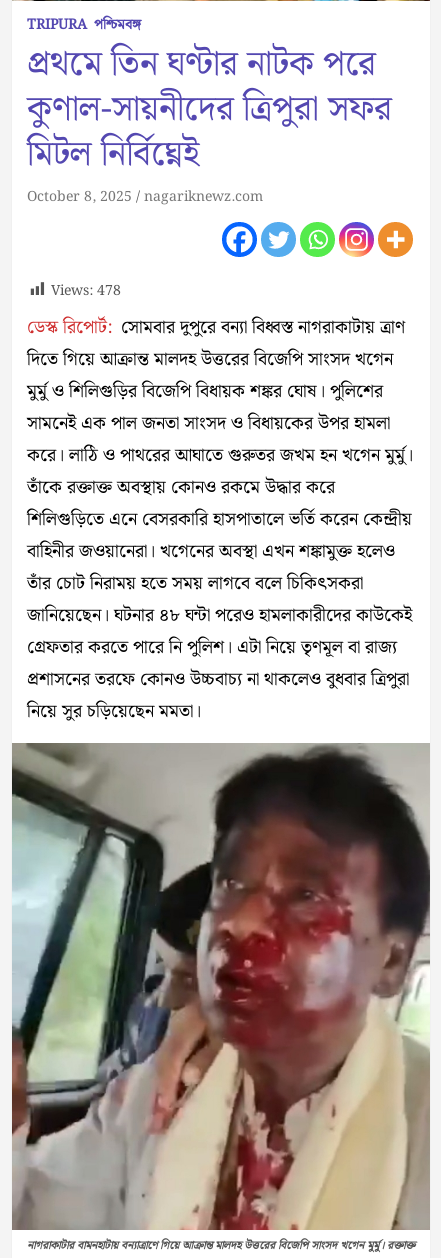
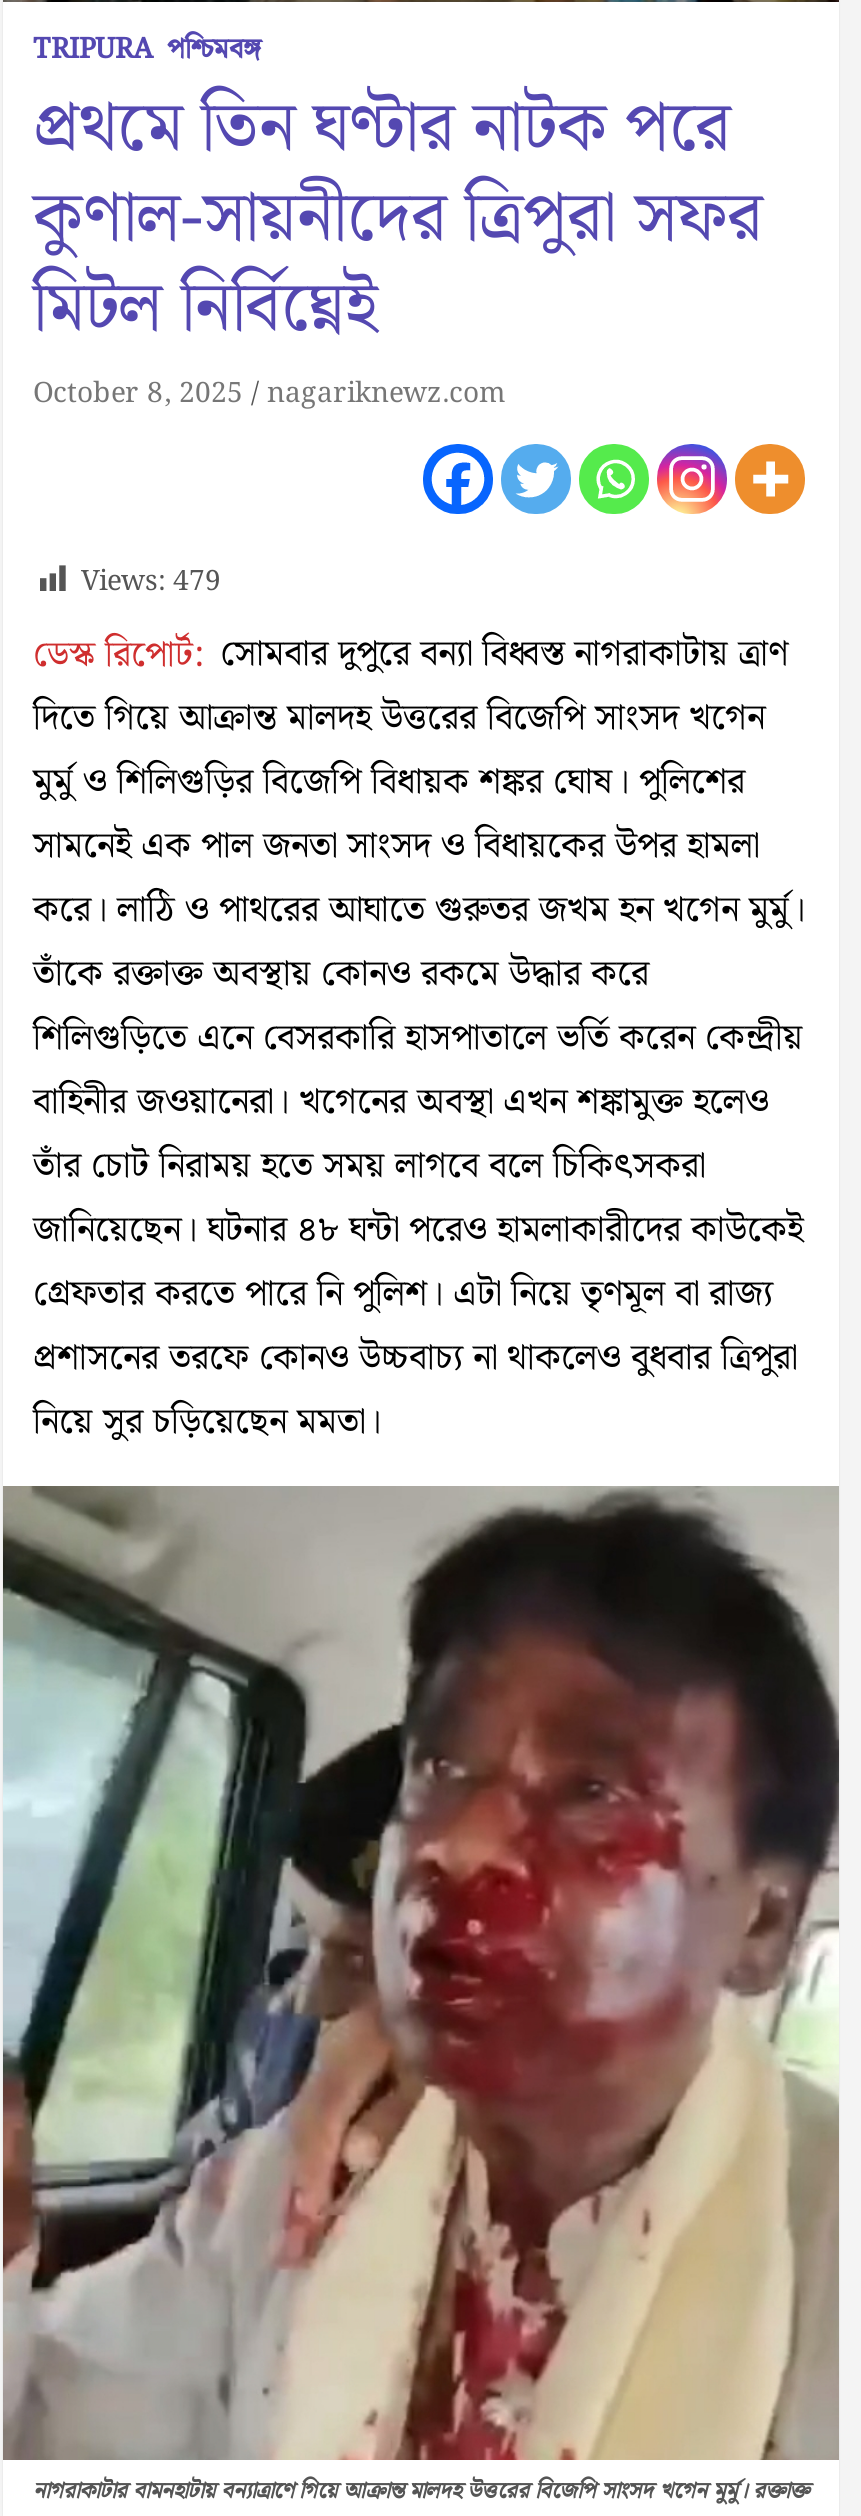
[51,280,121,302] Views: 478 -> [81,560,221,604] Views: 479

